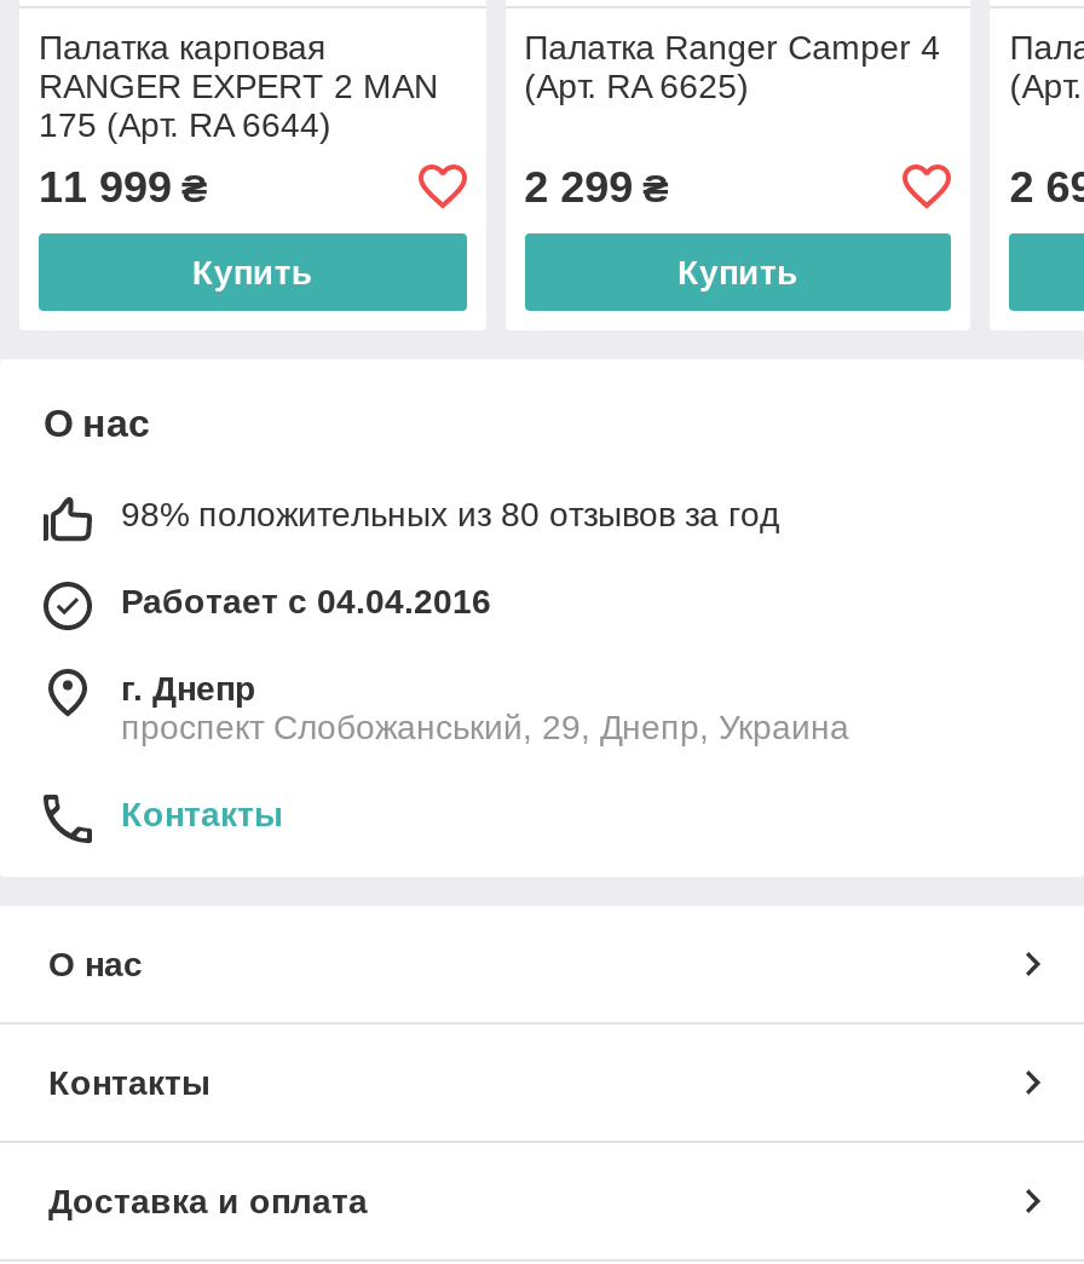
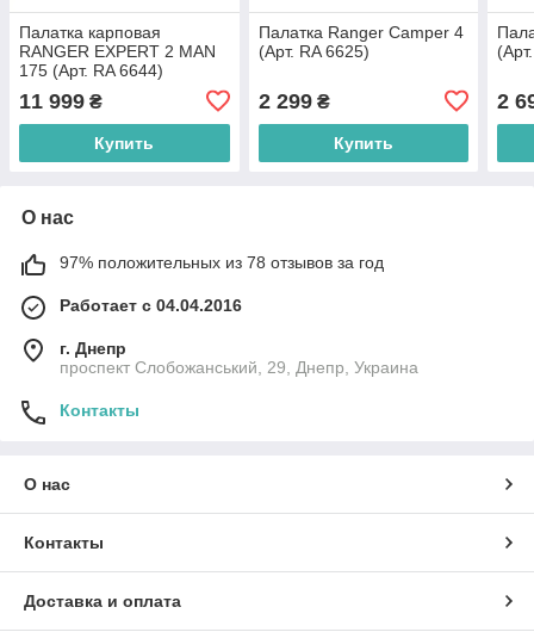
[121,494,779,533] 98% положительных из 80 отзывов за год -> [60,253,384,272] 97% положительных из 78 отзывов за год

